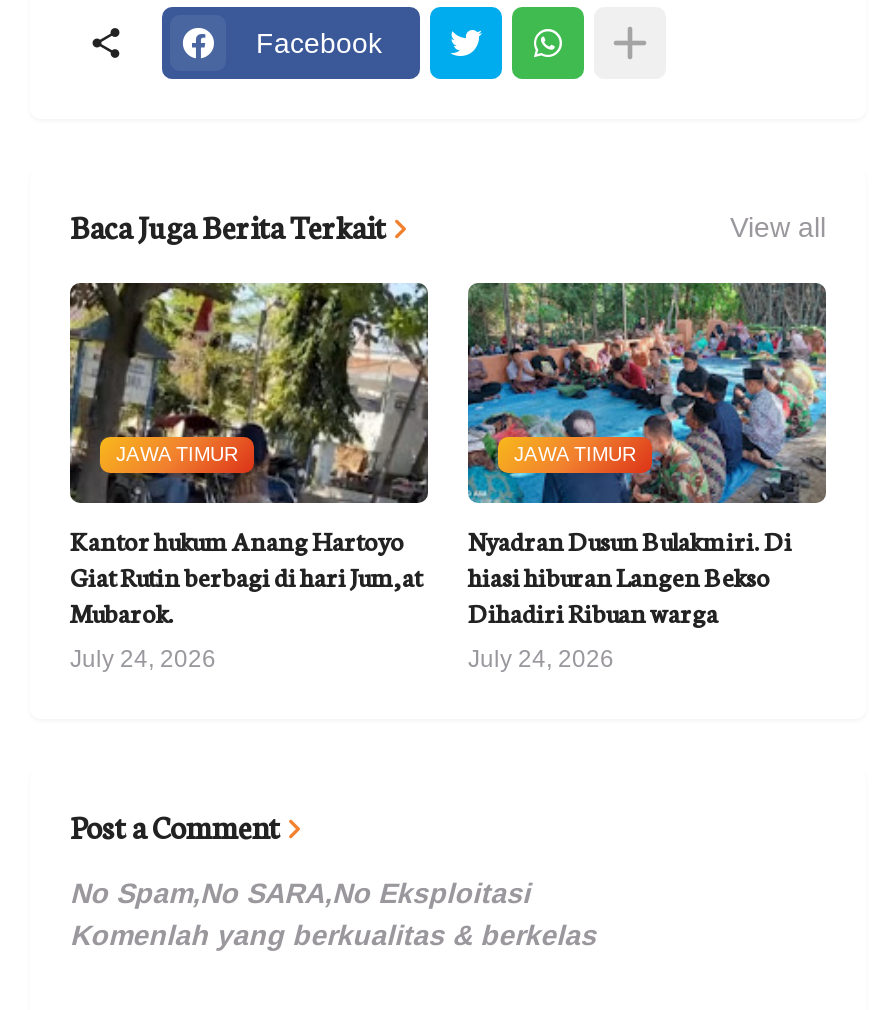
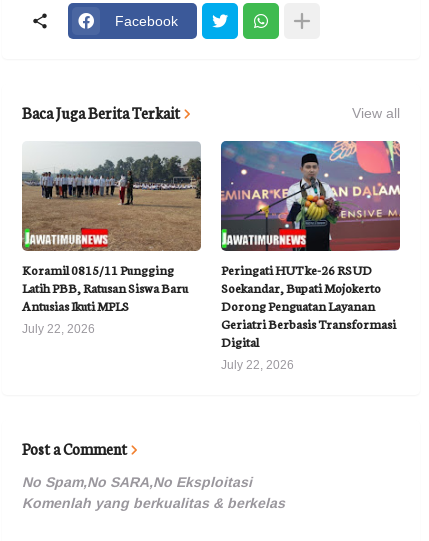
[70,281,430,673] [image] | JAWA TIMUR | Kantor hukum Anang Hartoyo | Giat Rutin berbagi di hari Jum,at | Mubarok. | July 24, 2026 -> [22,141,201,336] [image] | Koramil 0815/11 Pungging | Latih PBB, Ratusan Siswa Baru | Antusias Ikuti MPLS | July 22, 2026
[466,281,828,673] [image] | JAWA TIMUR | Nyadran Dusun Bulakmiri. Di | hiasi hiburan Langen Bekso | Dihadiri Ribuan warga | July 24, 2026 -> [220,140,400,372] [image] | Peringati HUT ke-26 RSUD | Soekandar, Bupati Mojokerto | Dorong Penguatan Layanan | Geriatri Berbasis Transformasi | Digital | July 22, 2026

